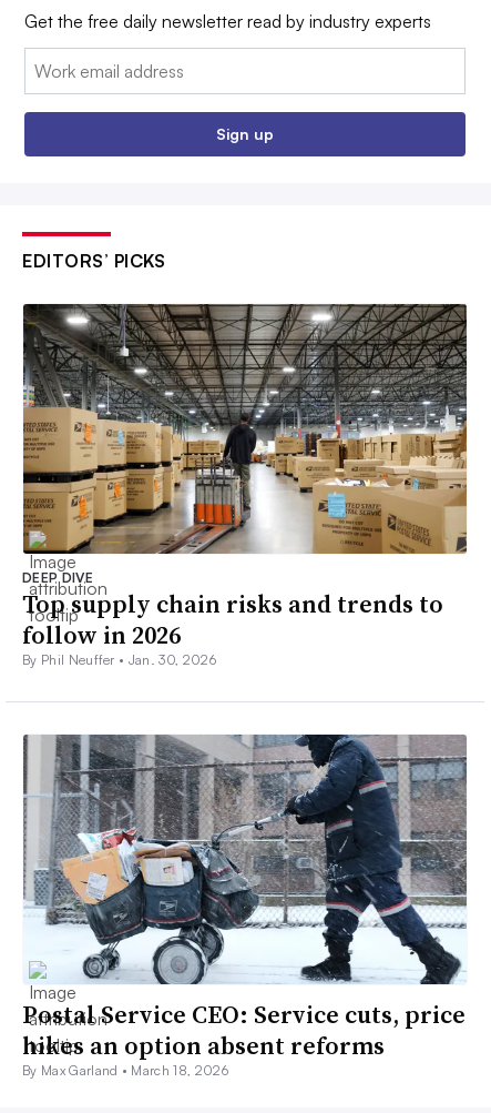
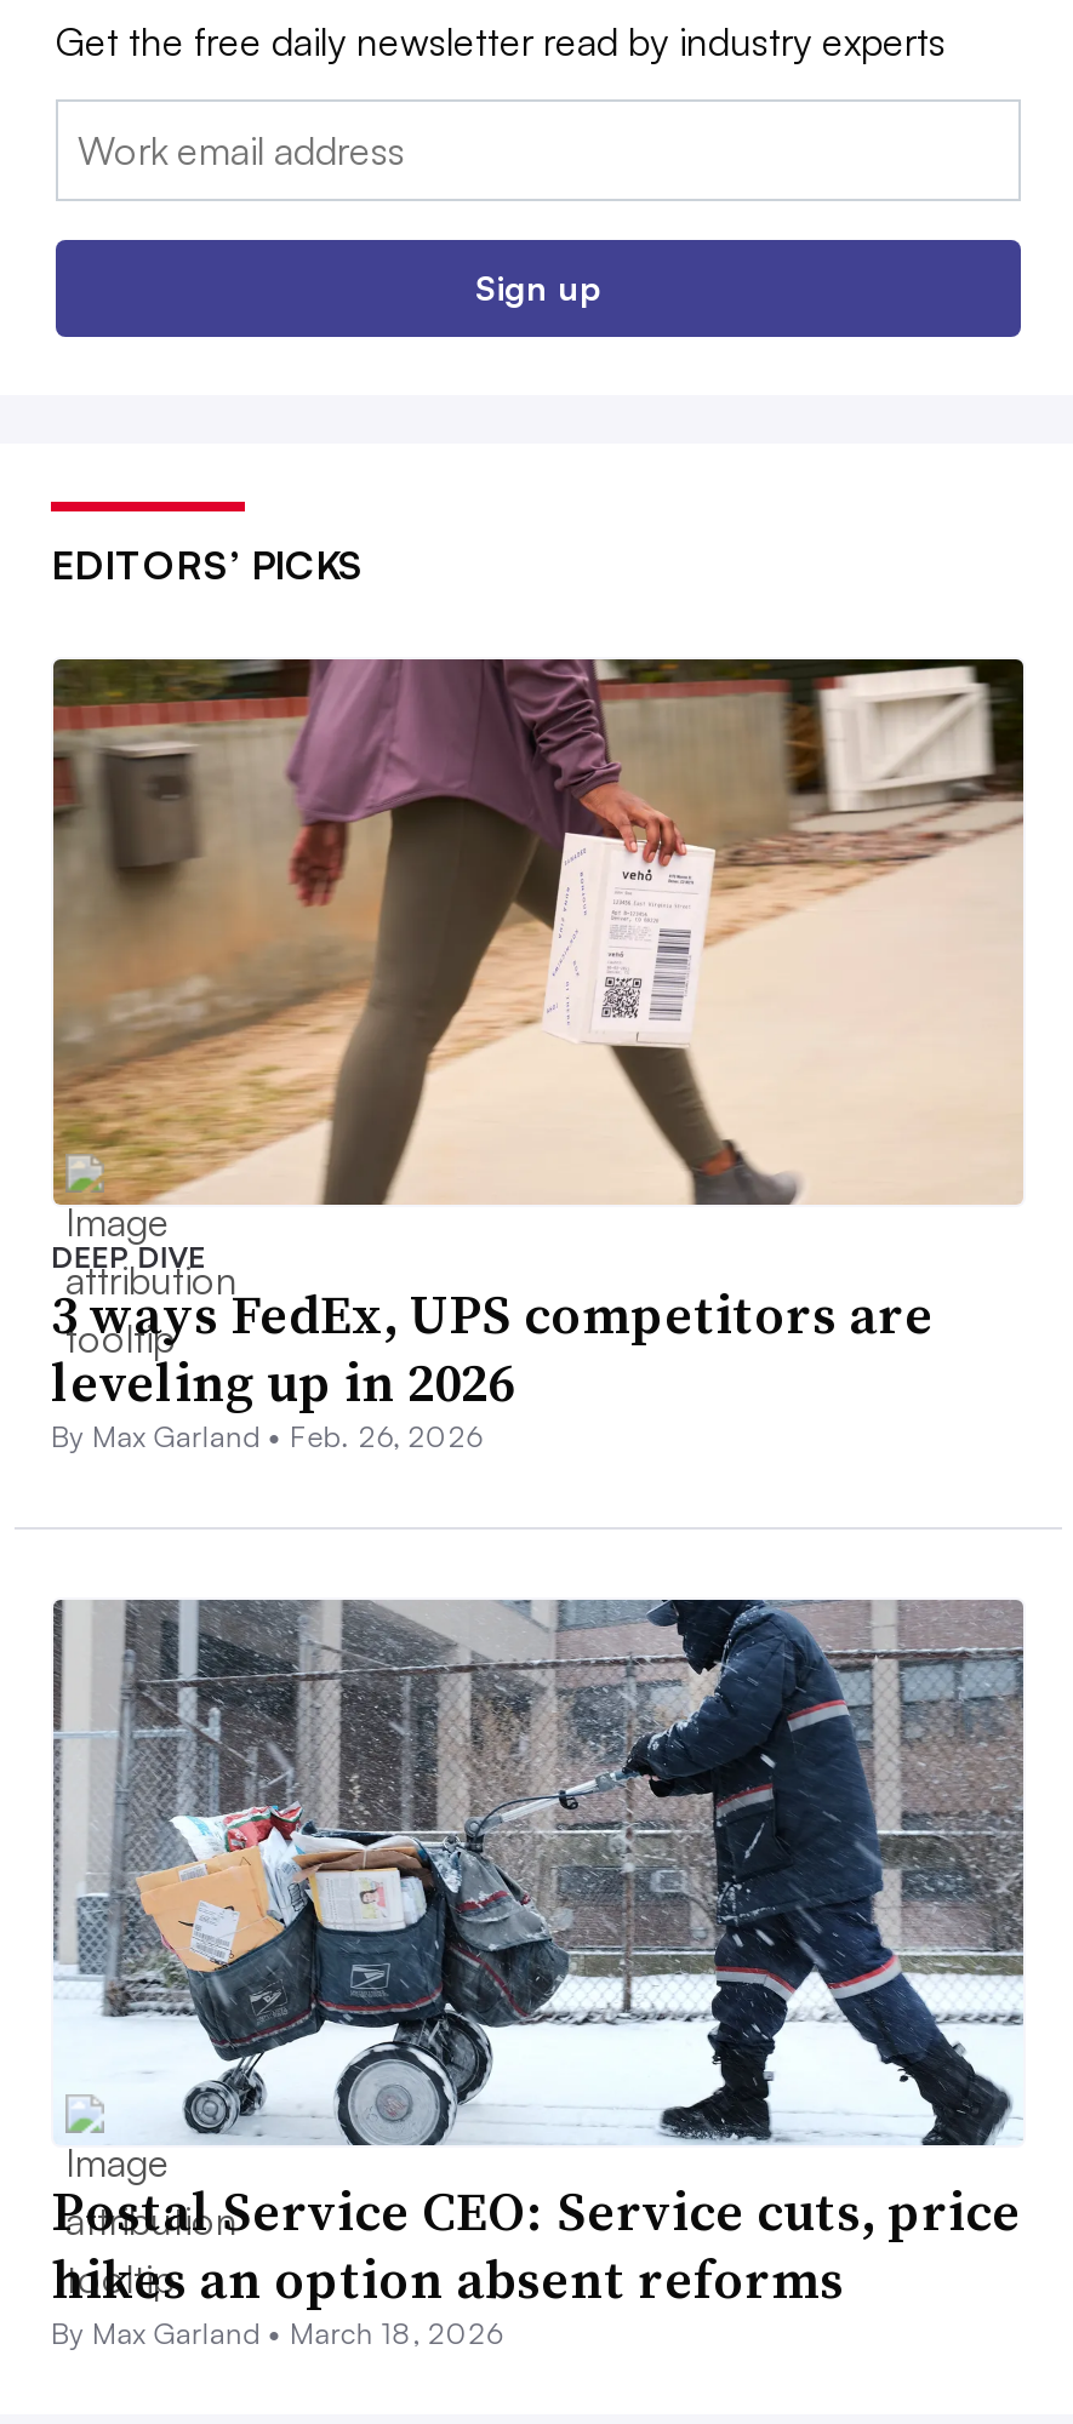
[22,303,468,668] [image] | Top supply chain risks and trends to | follow in 2026 | By Phil Neuffer • Jan. 30, 2026 -> [51,657,1026,1453] [image] | 3 ways FedEx, UPS competitors are | leveling up in 2026 | By Max Garland • Feb. 26, 2026

